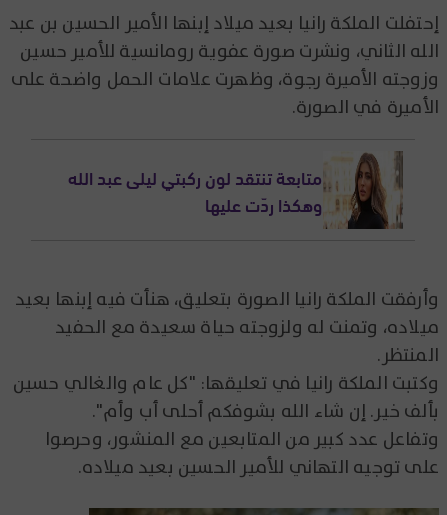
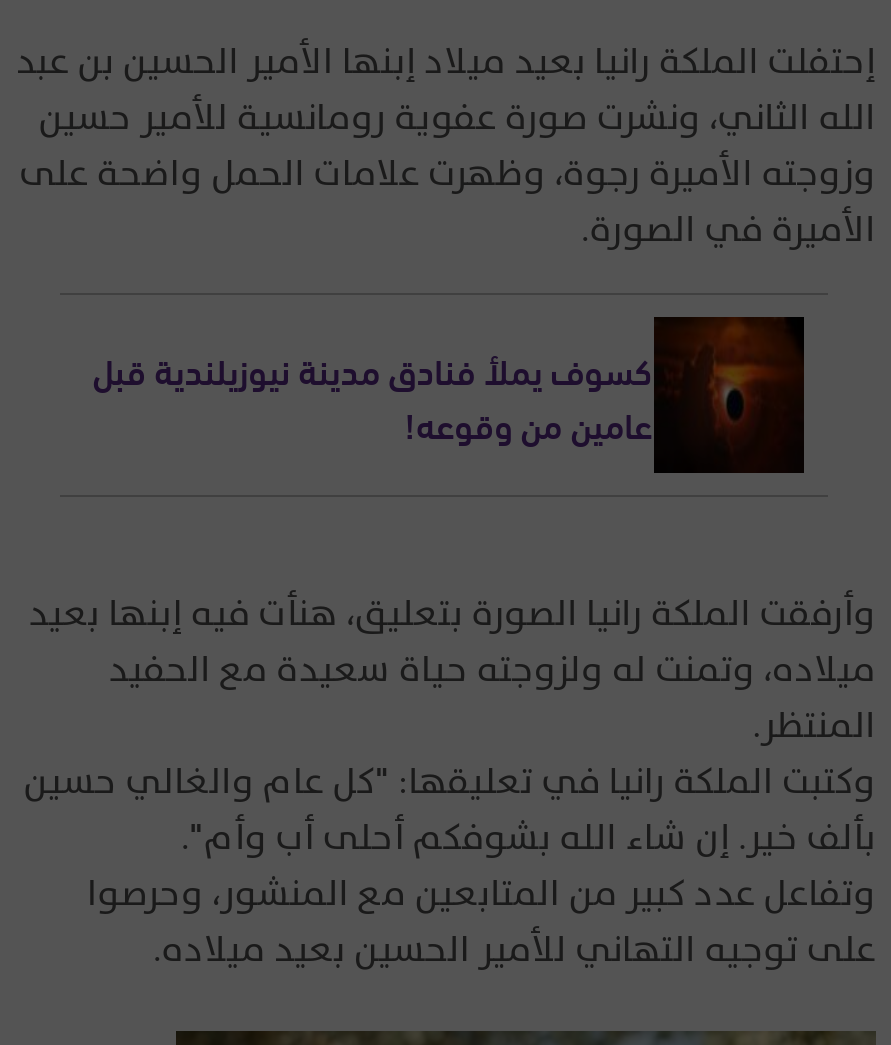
[68,151,403,230] [image] | متابعة تنتقد لون ركبتي ليلى عبد الله | وهكذا ردّت عليها -> [92,315,806,475] [image] | كسوف يملأ فنادق مدينة نيوزيلندية قبل | عامين من وقوعه!

